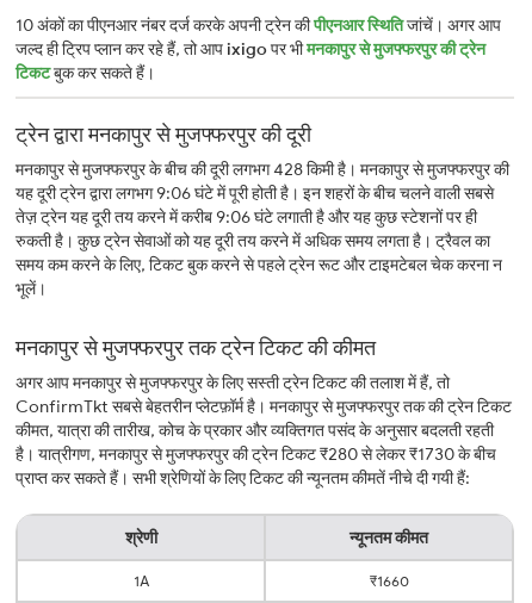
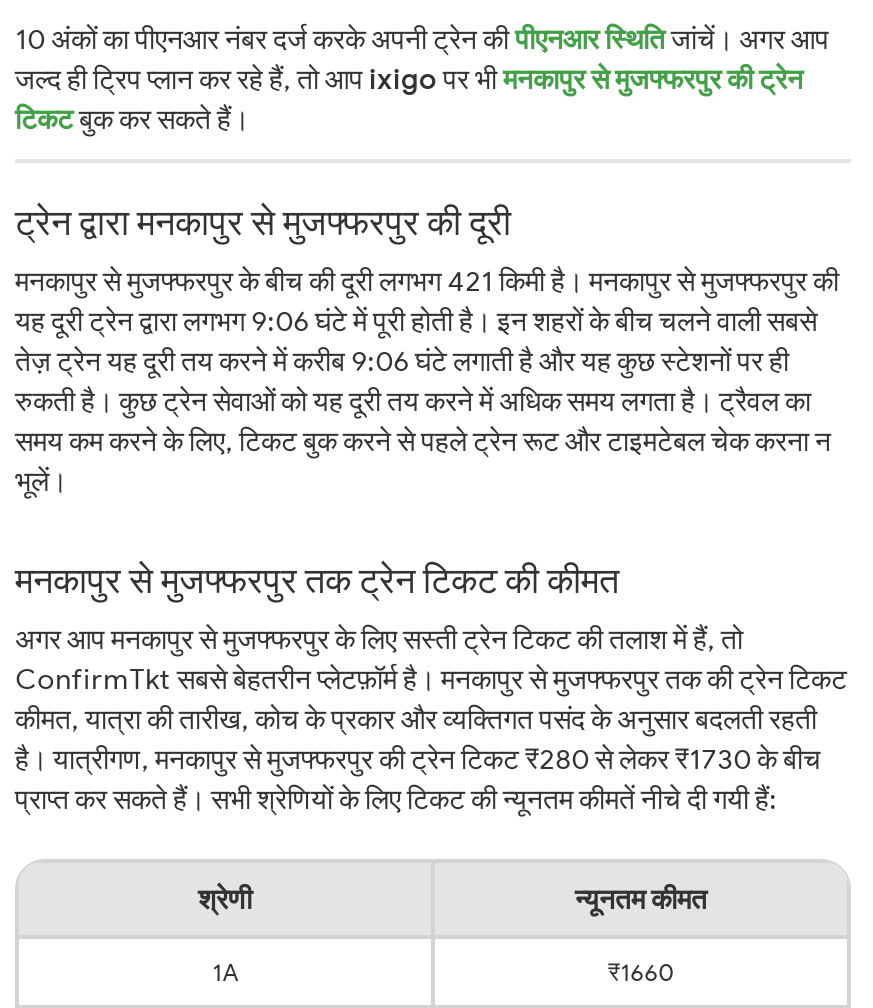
[16,159,509,180] मनकापुर से मुजफ्फरपुर के बीच की दूरी लगभग 428 किमी है। मनकापुर से मुजफ्फरपुर की -> [15,263,839,299] मनकापुर से मुजफ्फरपुर के बीच की दूरी लगभग 421 किमी है। मनकापुर से मुजफ्फरपुर की

